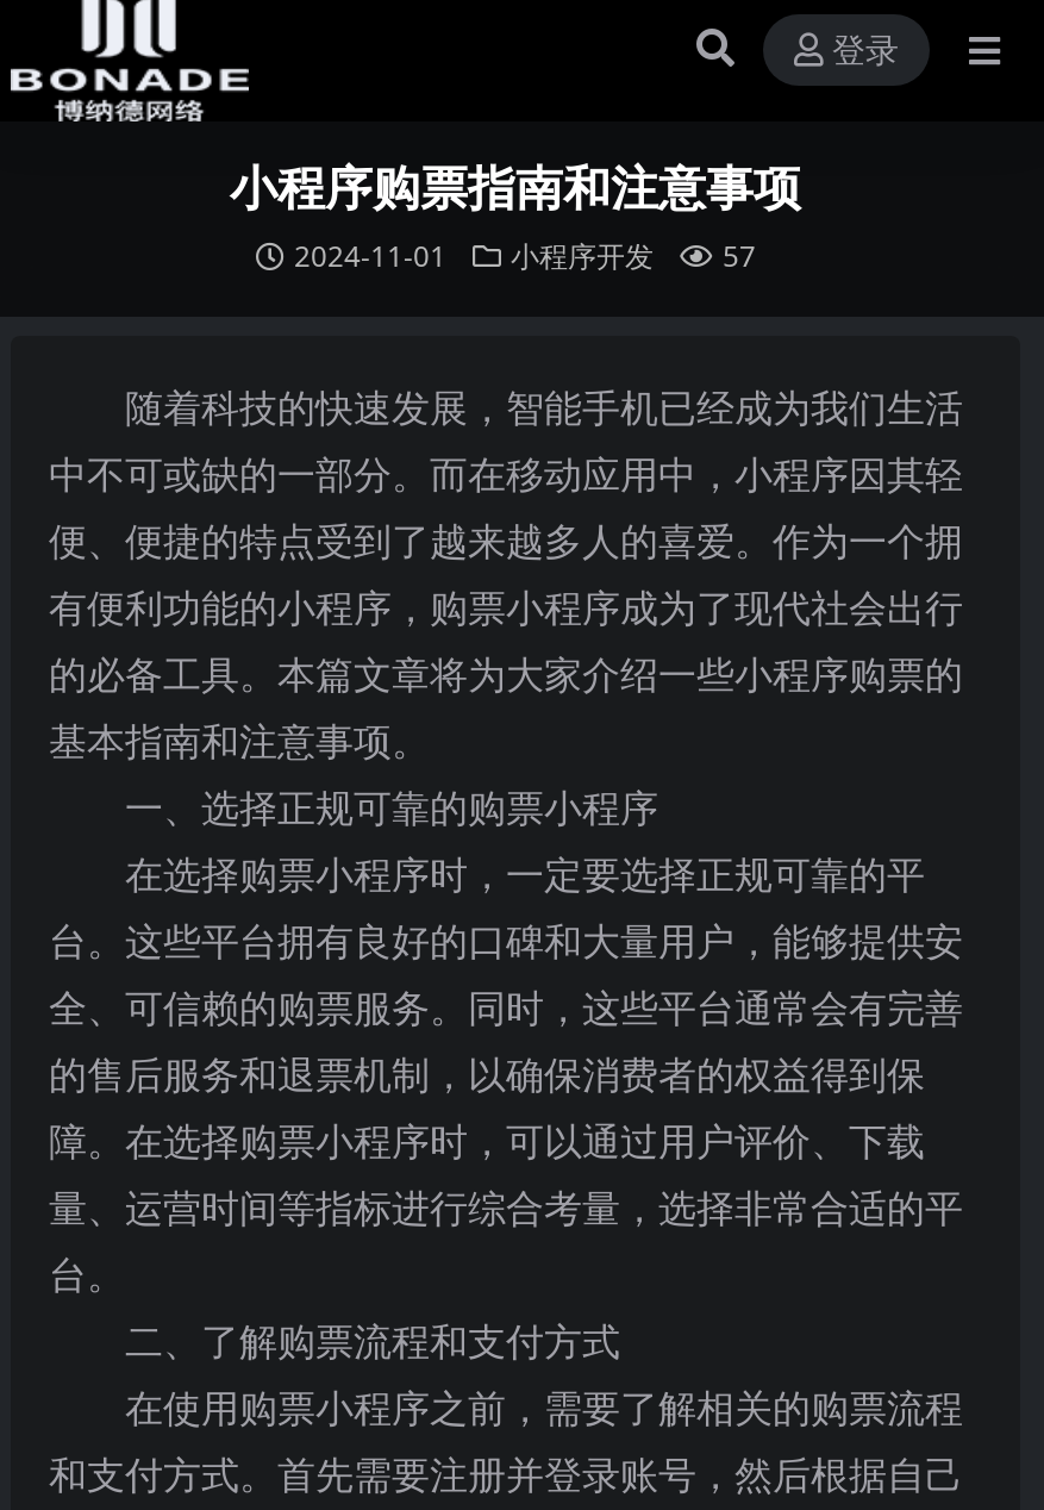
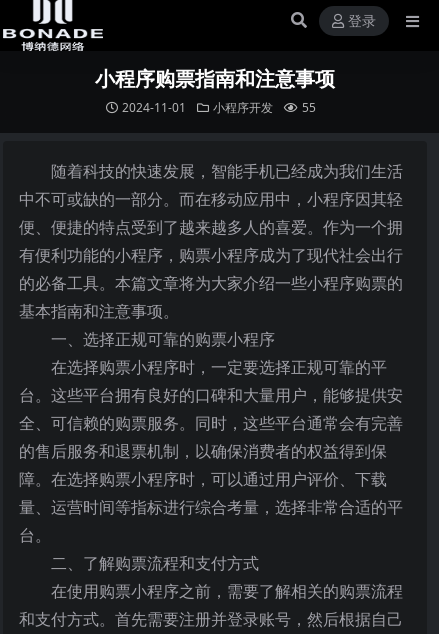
[294,236,756,276] 2024-11-01 小程序开发 57 -> [122,99,316,116] 2024-11-01 小程序开发 55

